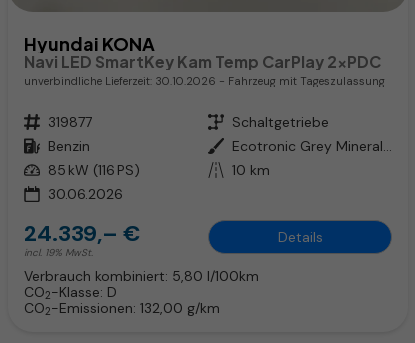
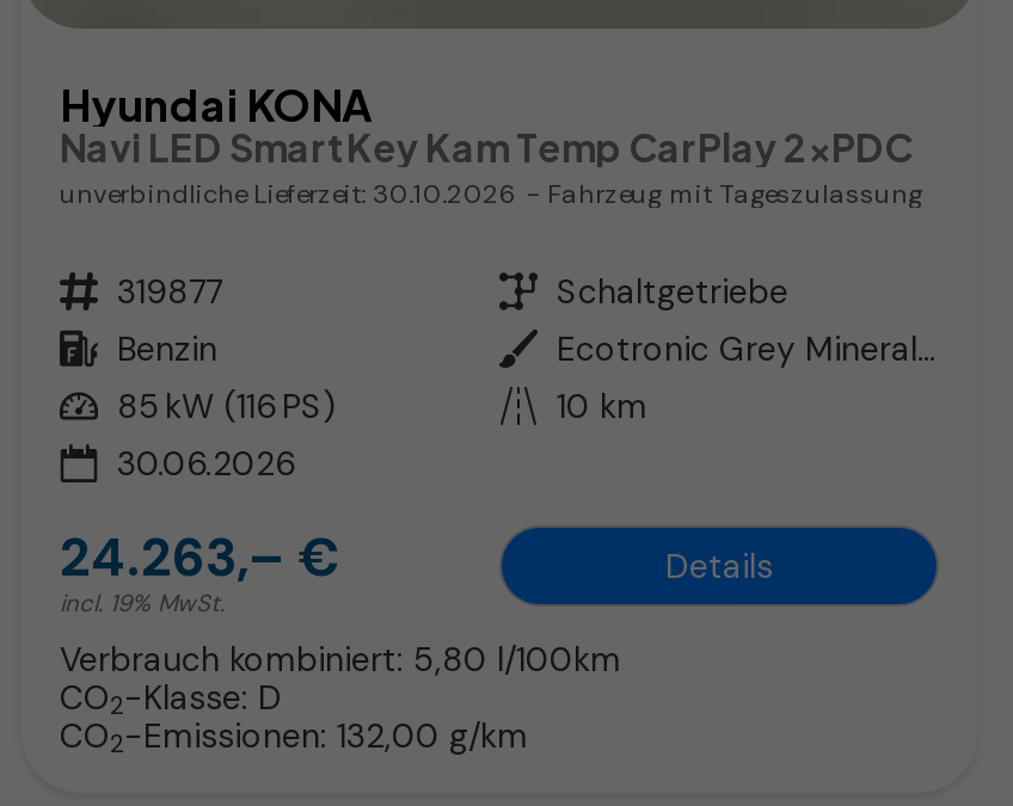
[24,219,140,248] 24.339,– € -> [60,523,339,592] 24.263,– €

